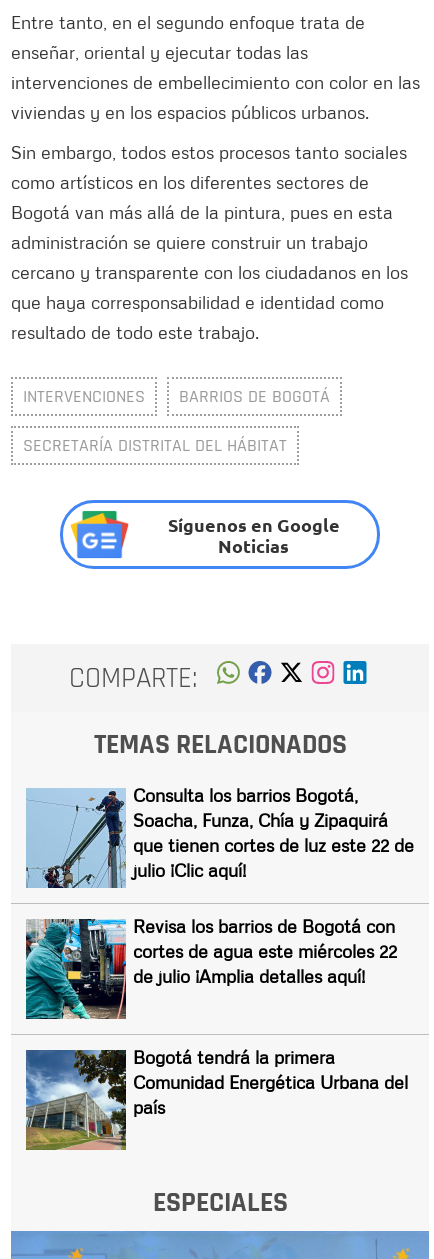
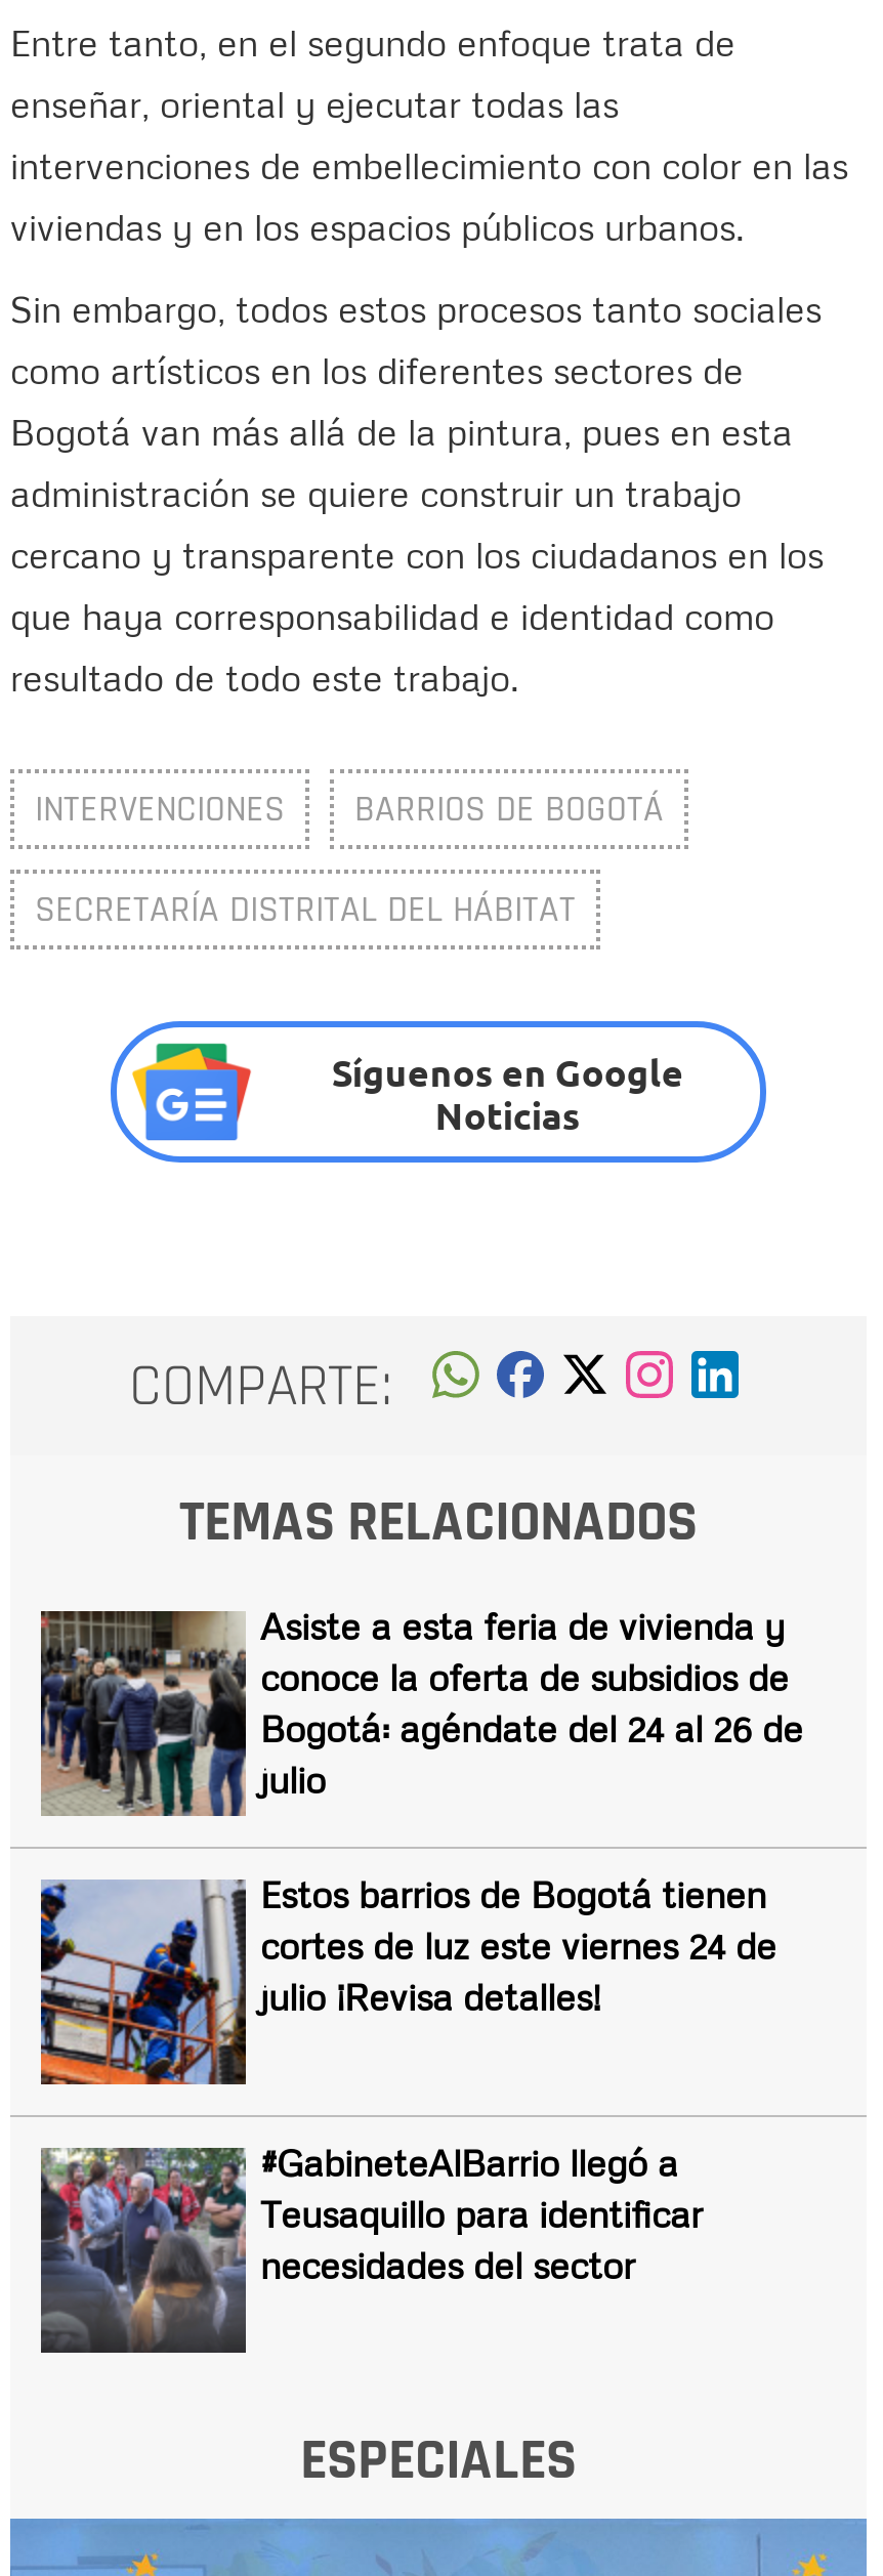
[26,784,414,889] [image] | Consulta los barrios Bogotá, | Soacha, Funza, Chía y Zipaquirá | que tienen cortes de luz este 22 de | julio ¡Clic aquí! -> [39,1603,803,1818] [image] | Asiste a esta feria de vivienda y | conoce la oferta de subsidios de | Bogotá: agéndate del 24 al 26 de | julio
[25,915,397,1020] [image] | Revisa los barrios de Bogotá con | cortes de agua este miércoles 22 | de julio ¡Amplia detalles aquí! -> [39,1872,776,2086] [image] | Estos barrios de Bogotá tienen | cortes de luz este viernes 24 de | julio ¡Revisa detalles!
[25,1046,408,1151] [image] | Bogotá tendrá la primera | Comunidad Energética Urbana del | país -> [39,2140,703,2355] [image] | #GabineteAlBarrio llegó a | Teusaquillo para identificar | necesidades del sector

